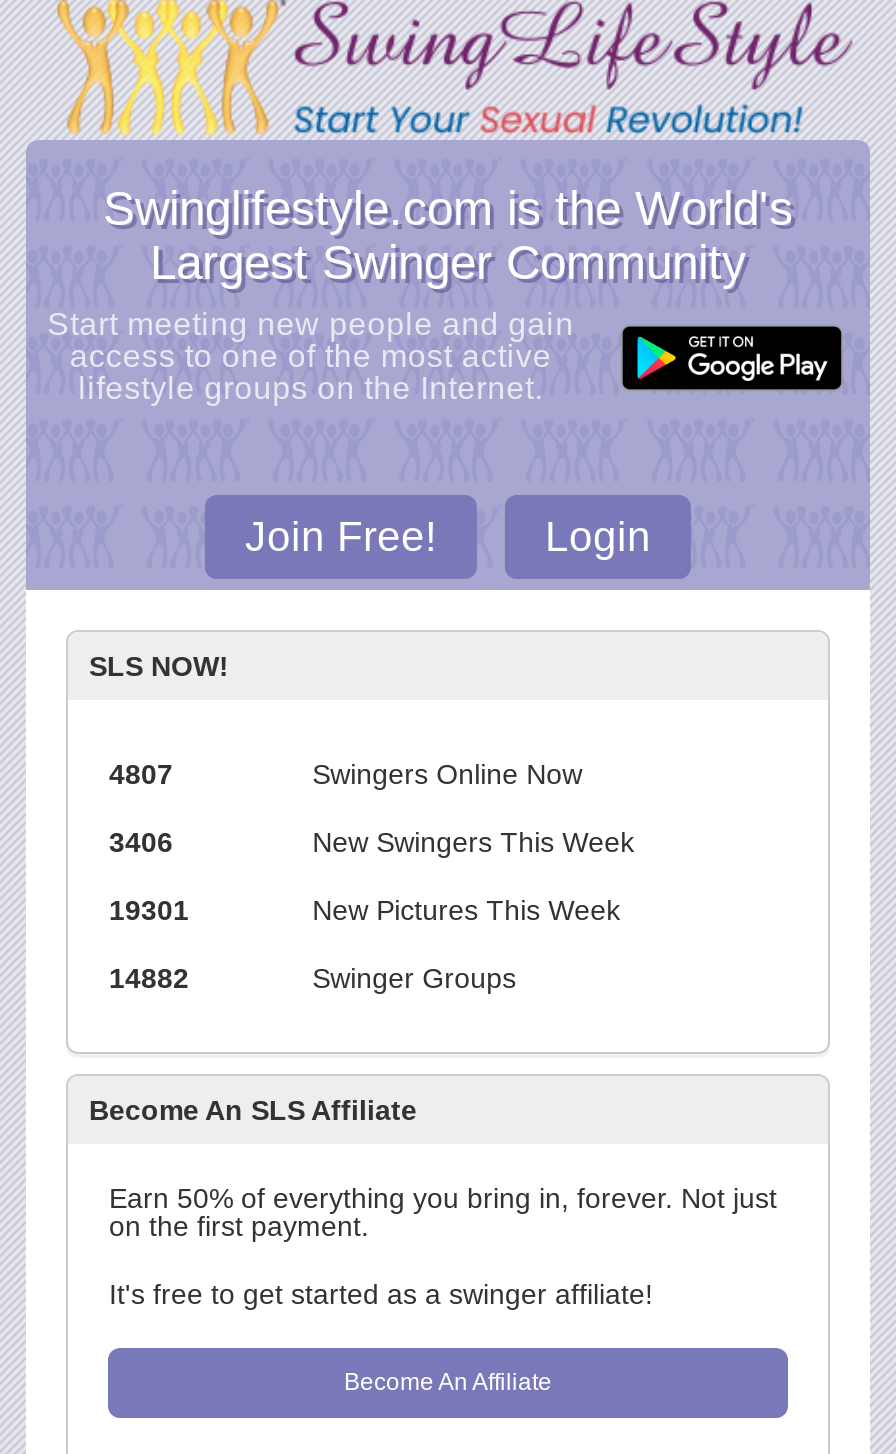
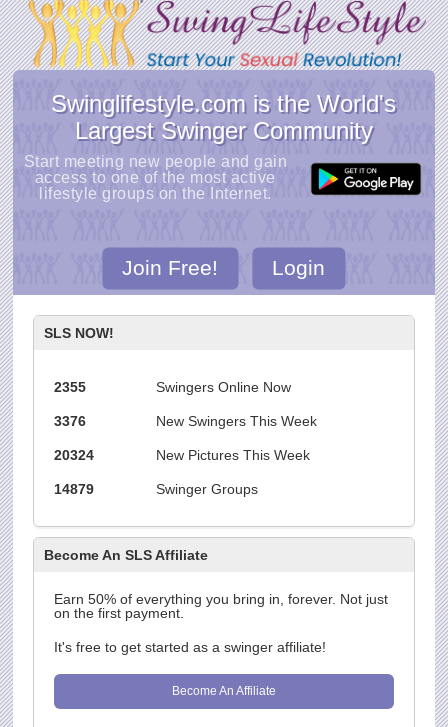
[109,757,173,789] 4807 -> [54,379,86,395] 2355
[109,825,173,857] 3406 -> [54,413,86,429] 3376
[109,893,189,925] 19301 -> [54,447,94,463] 20324
[109,961,189,993] 14882 -> [54,481,94,497] 14879

